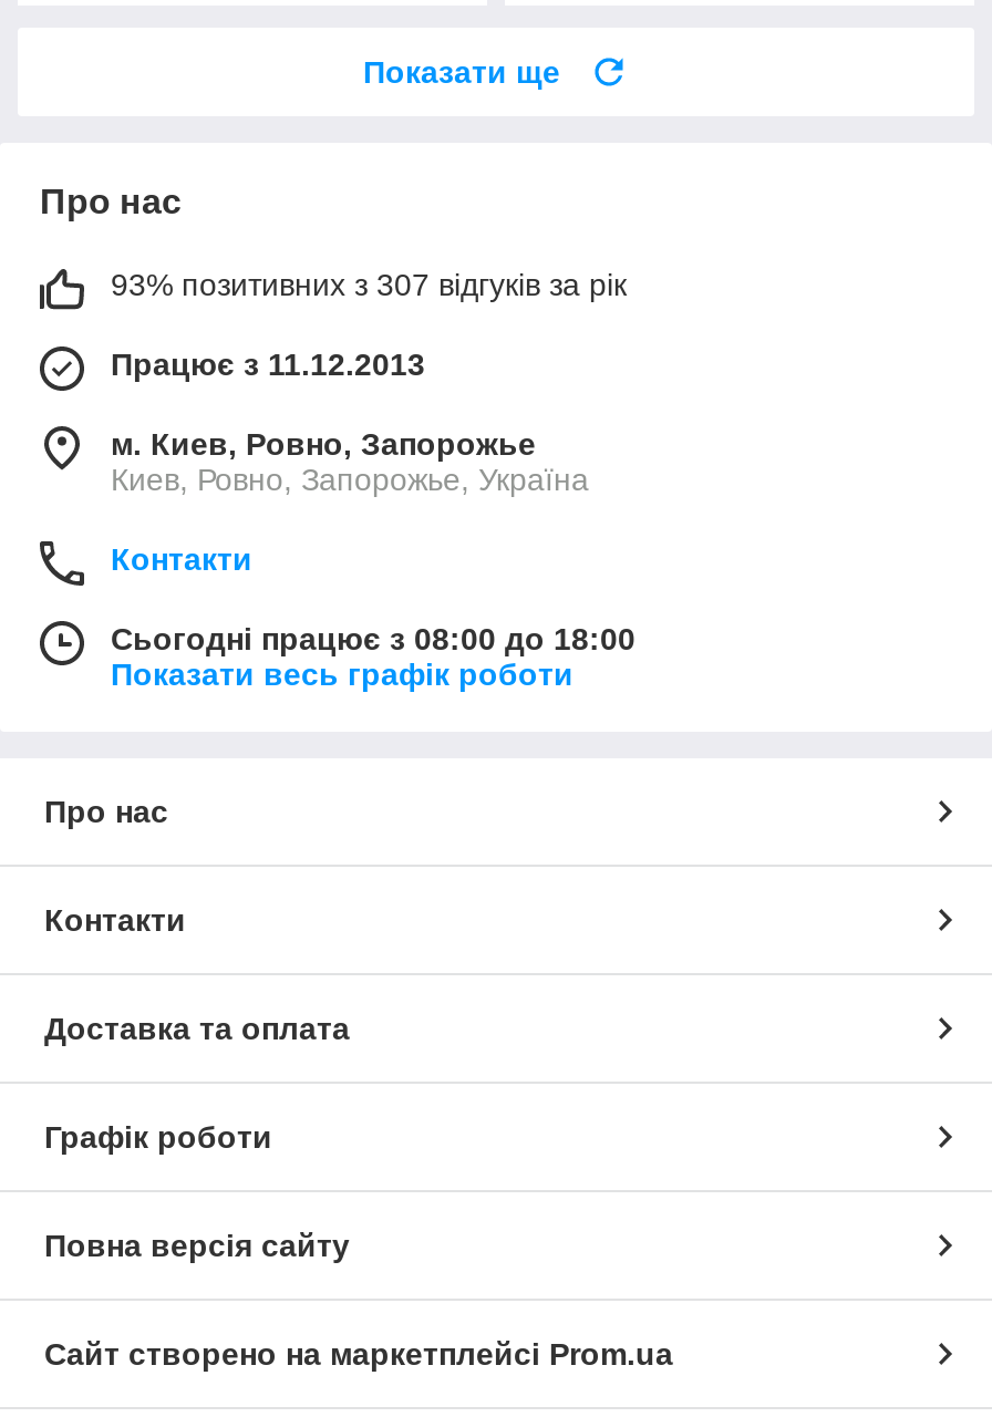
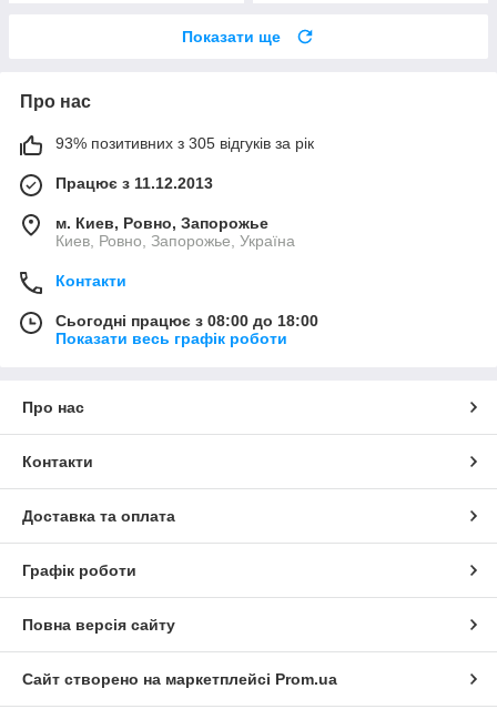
[111,266,627,302] 93% позитивних з 307 відгуків за рік -> [55,134,314,152] 93% позитивних з 305 відгуків за рік

